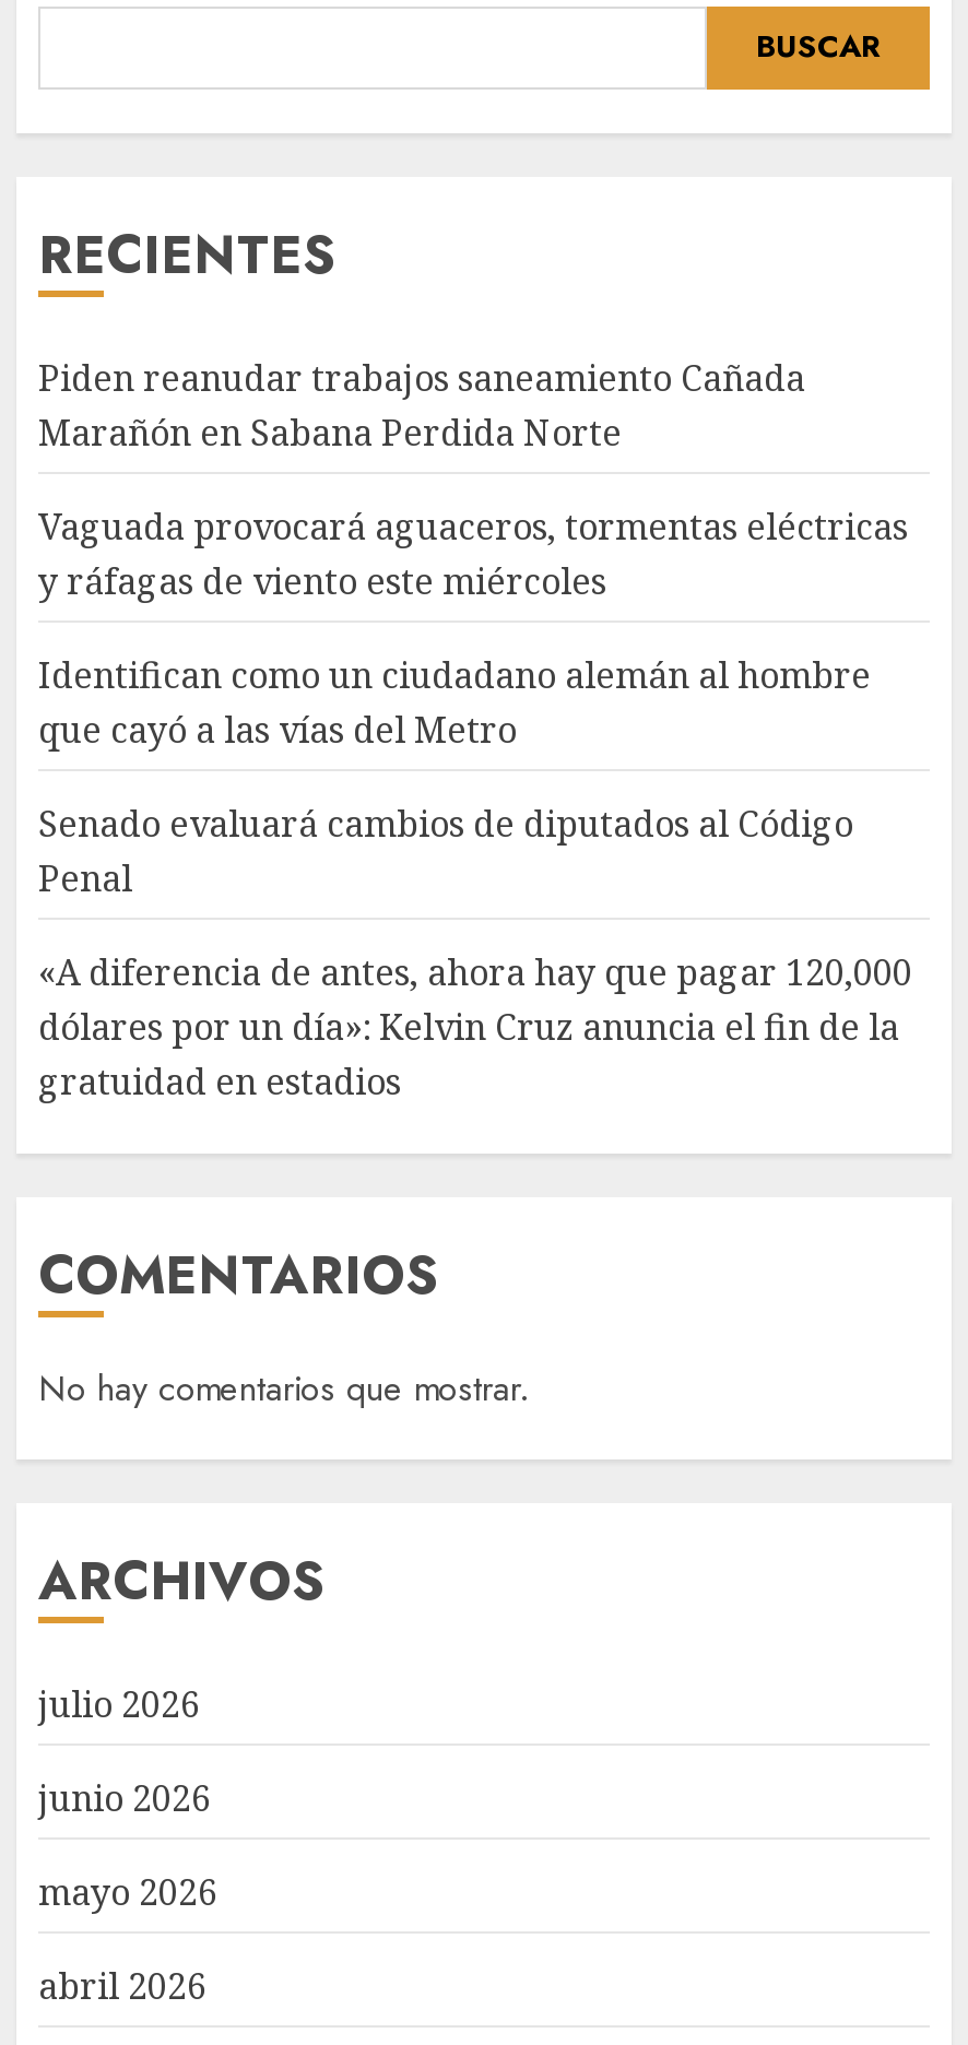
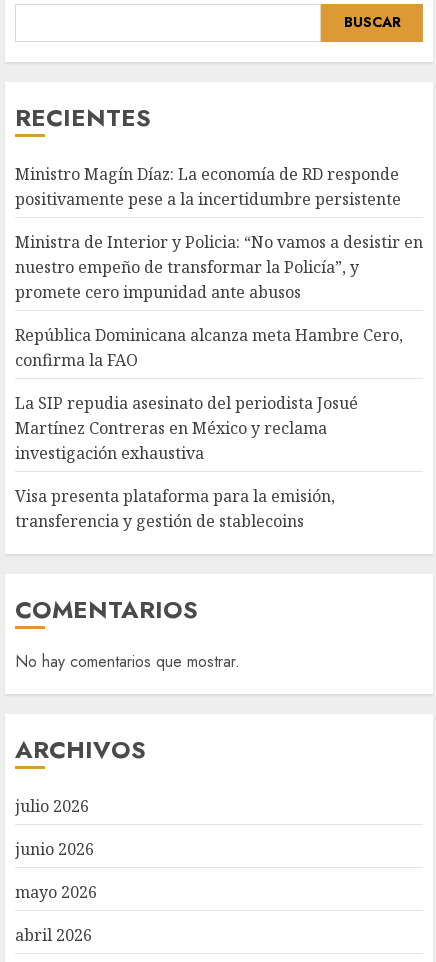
[38,354,805,456] Piden reanudar trabajos saneamiento Cañada | Marañón en Sabana Perdida Norte -> [15,163,401,210] Ministro Magín Díaz: La economía de RD responde | positivamente pese a la incertidumbre persistente
[38,502,908,605] Vaguada provocará aguaceros, tormentas eléctricas | y ráfagas de viento este miércoles -> [15,231,423,303] Ministra de Interior y Policia: “No vamos a desistir en | nuestro empeño de transformar la Policía”, y | promete cero impunidad ante abusos
[38,651,871,754] Identifican como un ciudadano alemán al hombre | que cayó a las vías del Metro -> [15,324,403,371] República Dominicana alcanza meta Hambre Cero, | confirma la FAO
[38,799,853,902] Senado evaluará cambios de diputados al Código | Penal -> [15,392,358,464] La SIP repudia asesinato del periodista Josué | Martínez Contreras en México y reclama | investigación exhaustiva
[38,948,912,1105] «A diferencia de antes, ahora hay que pagar 120,000 | dólares por un día»: Kelvin Cruz anuncia el fin de la | gratuidad en estadios -> [15,485,335,532] Visa presenta plataforma para la emisión, | transferencia y gestión de stablecoins

